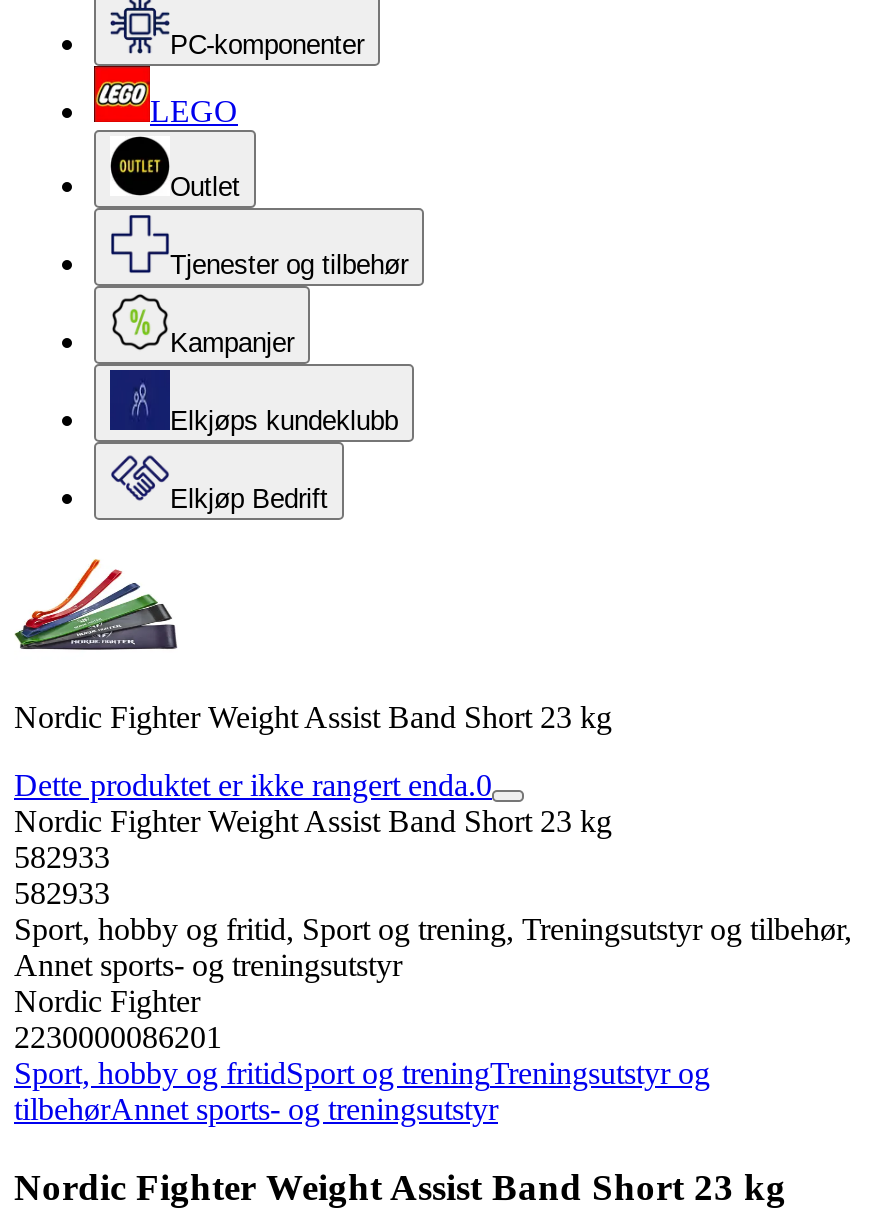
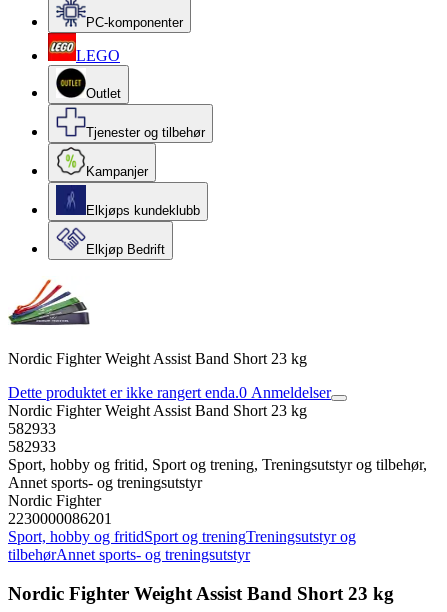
[14,768,492,802] Dette produktet er ikke rangert enda.0 -> [8,384,331,401] Dette produktet er ikke rangert enda.0 Anmeldelser

